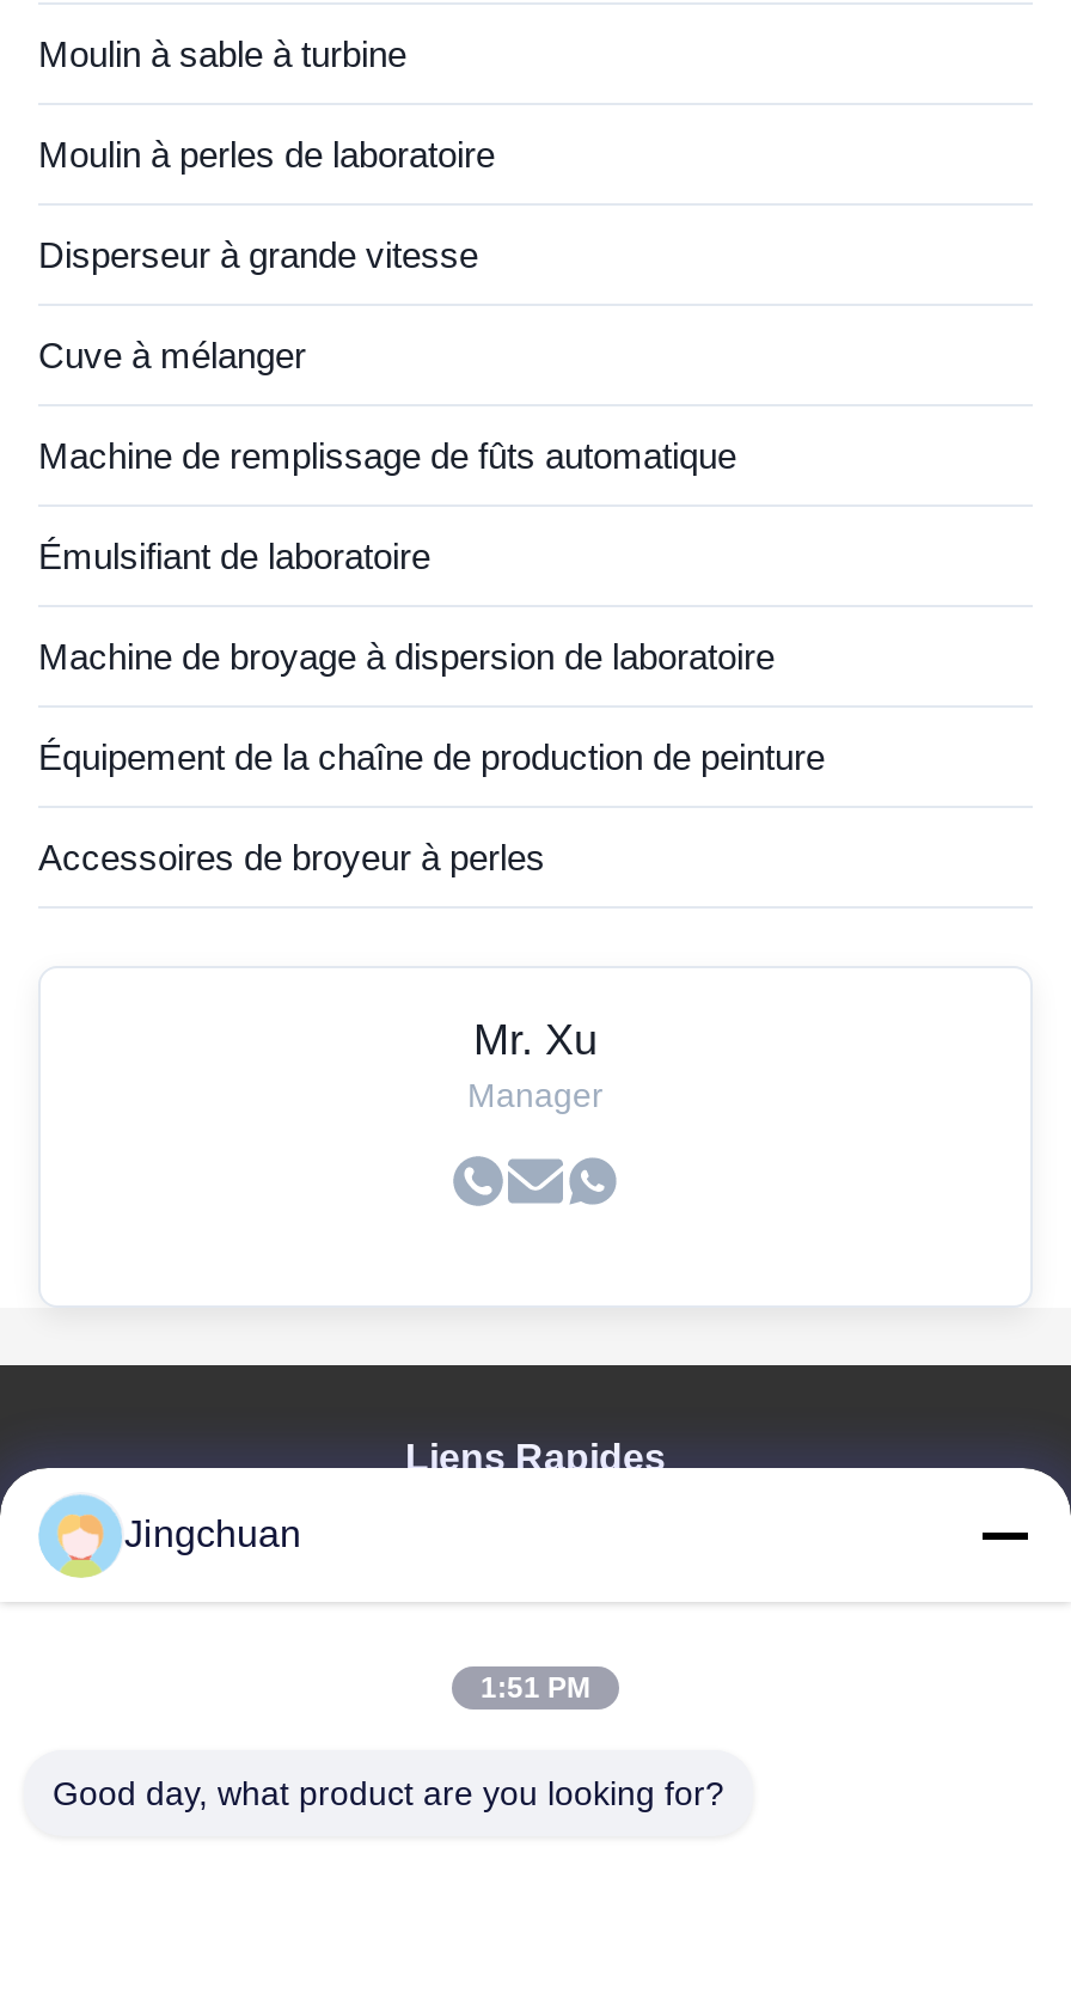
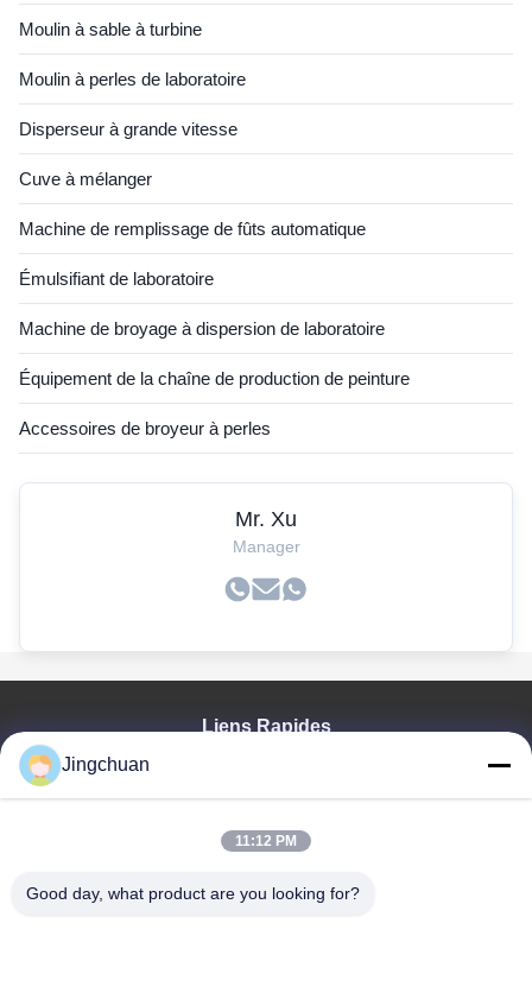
[481,1671,590,1705] 1:51 PM -> [235,833,297,849] 11:12 PM

